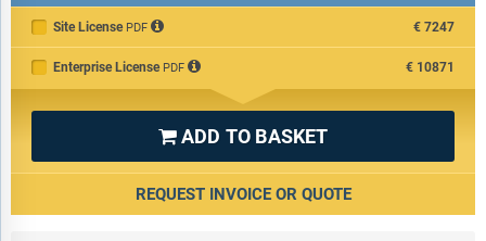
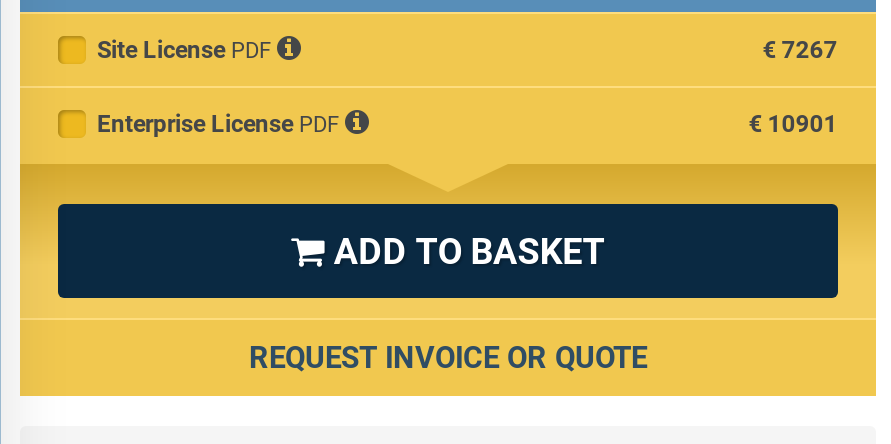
[424,19,454,34] €7247 -> [782,35,838,63] €7267
[416,59,454,75] €10871 -> [768,109,838,137] €10901

